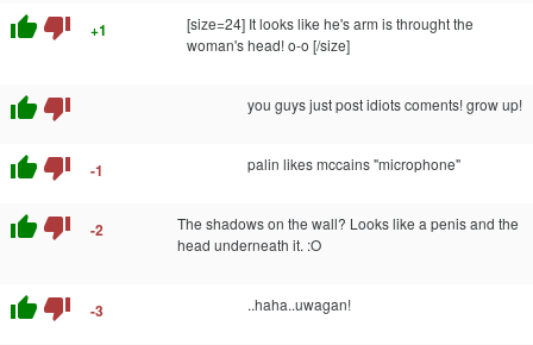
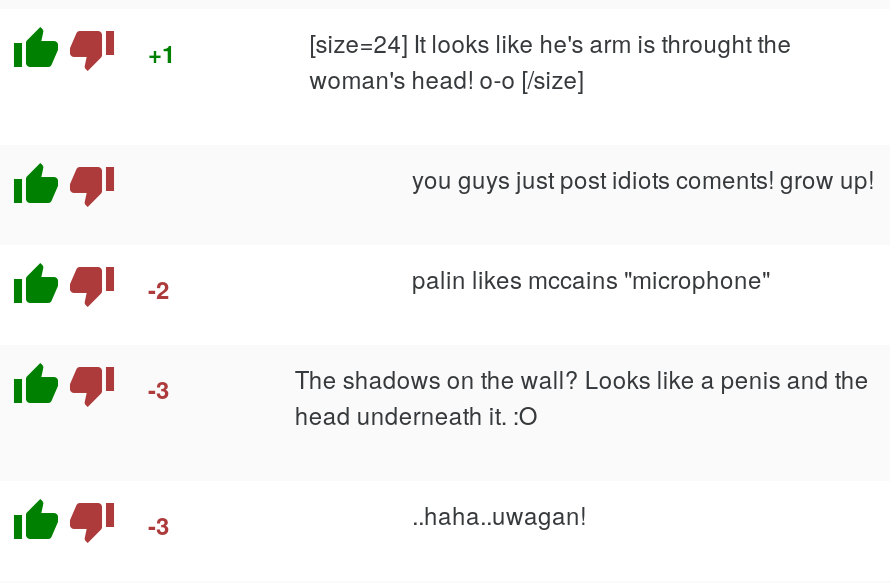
[90,159,104,180] -1 -> [148,270,170,306] -2
[90,218,104,240] -2 -> [148,370,170,406] -3

